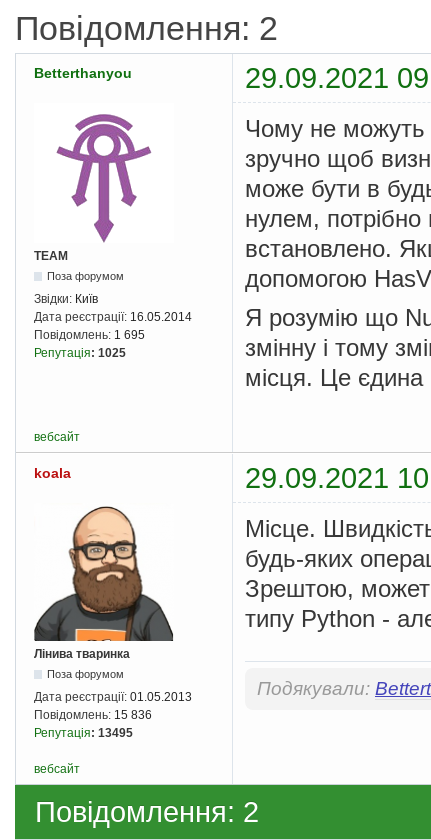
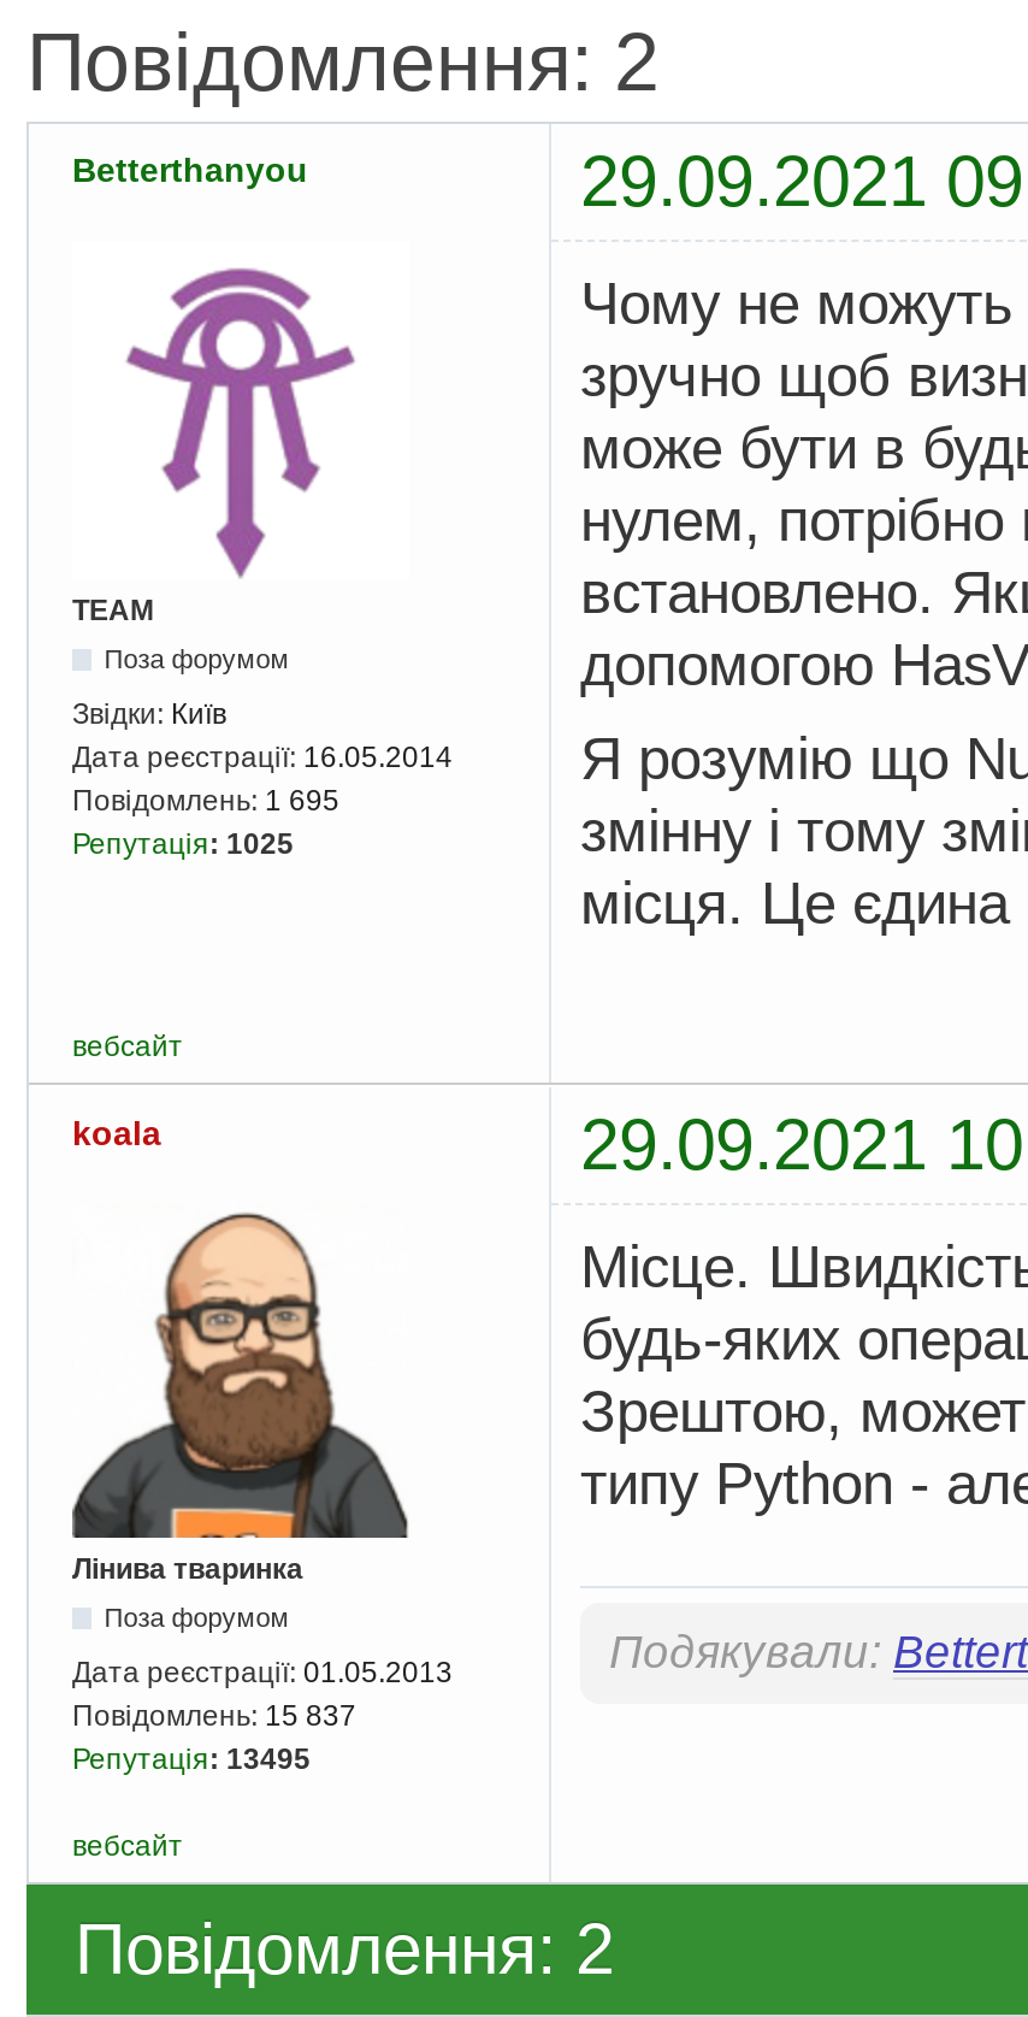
[34,708,152,722] Повідомлень: 15 836 -> [72,1699,356,1733] Повідомлень: 15 837

